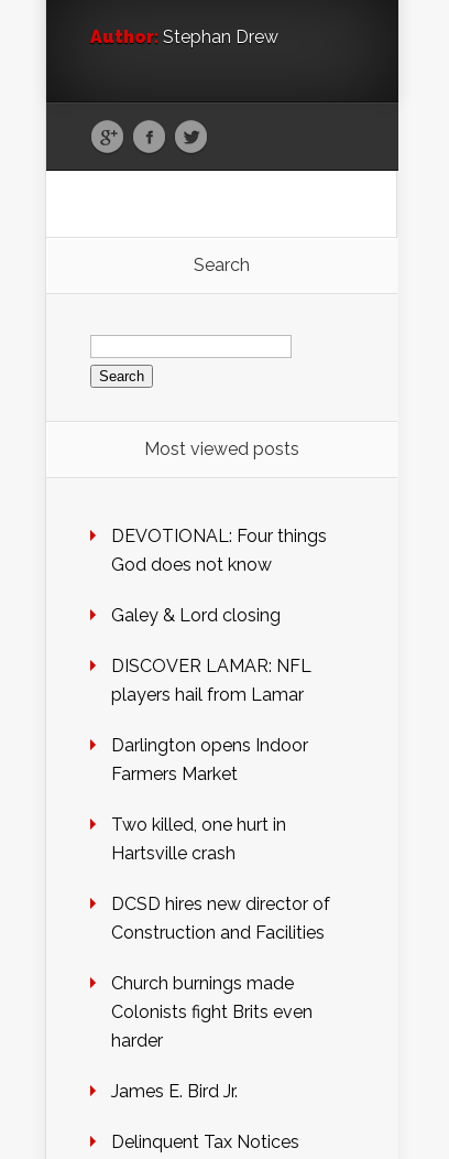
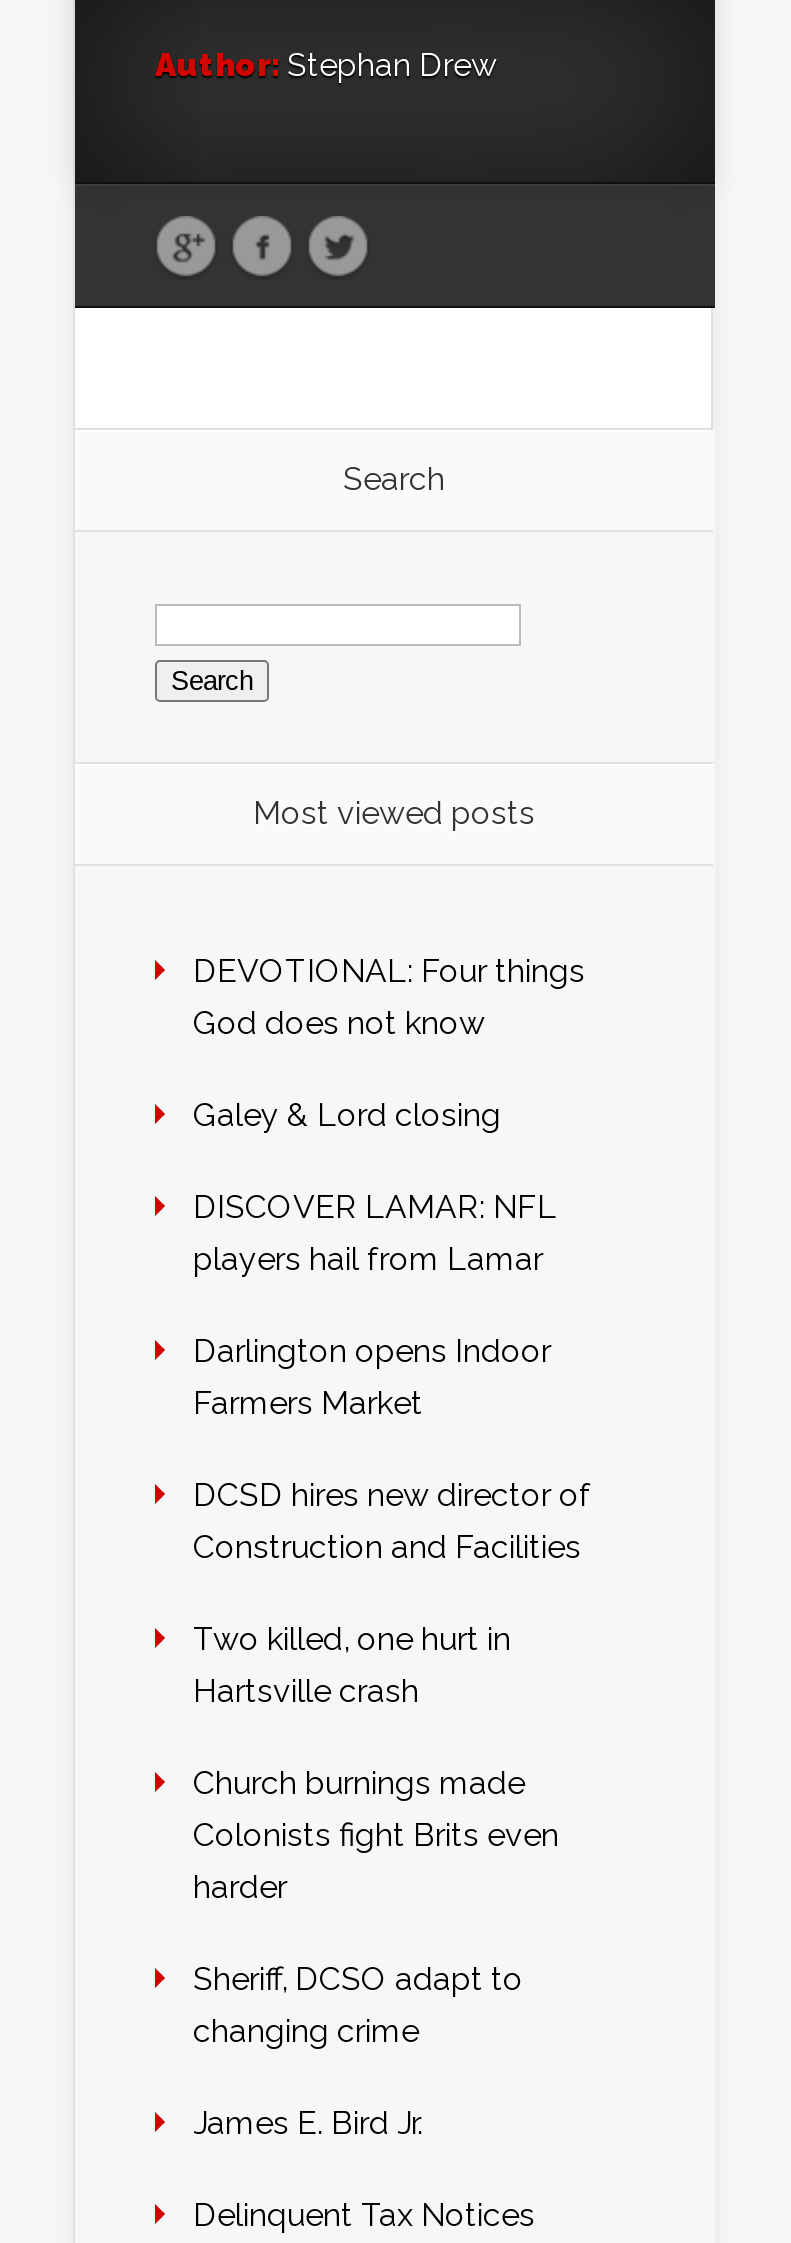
moved [111,894,330,943] -> [193,1476,591,1566]: DCSD hires new director of | Construction and Facilities
none -> [193,1960,523,2050] Sheriff, DCSO adapt to | changing crime

